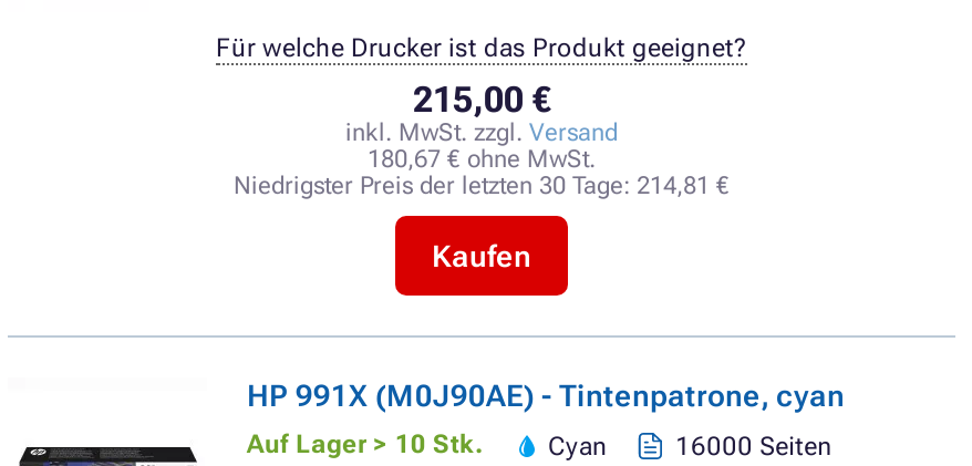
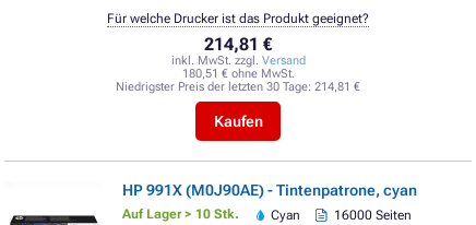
[413,78,550,120] 215,00 € -> [204,34,272,54] 214,81 €
[368,144,596,173] 180,67 € ohne MwSt. -> [182,66,294,80] 180,51 € ohne MwSt.

